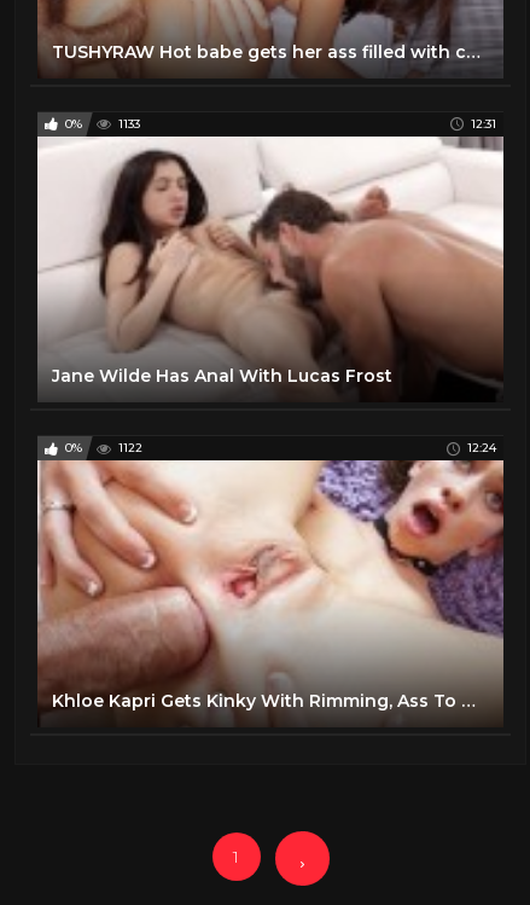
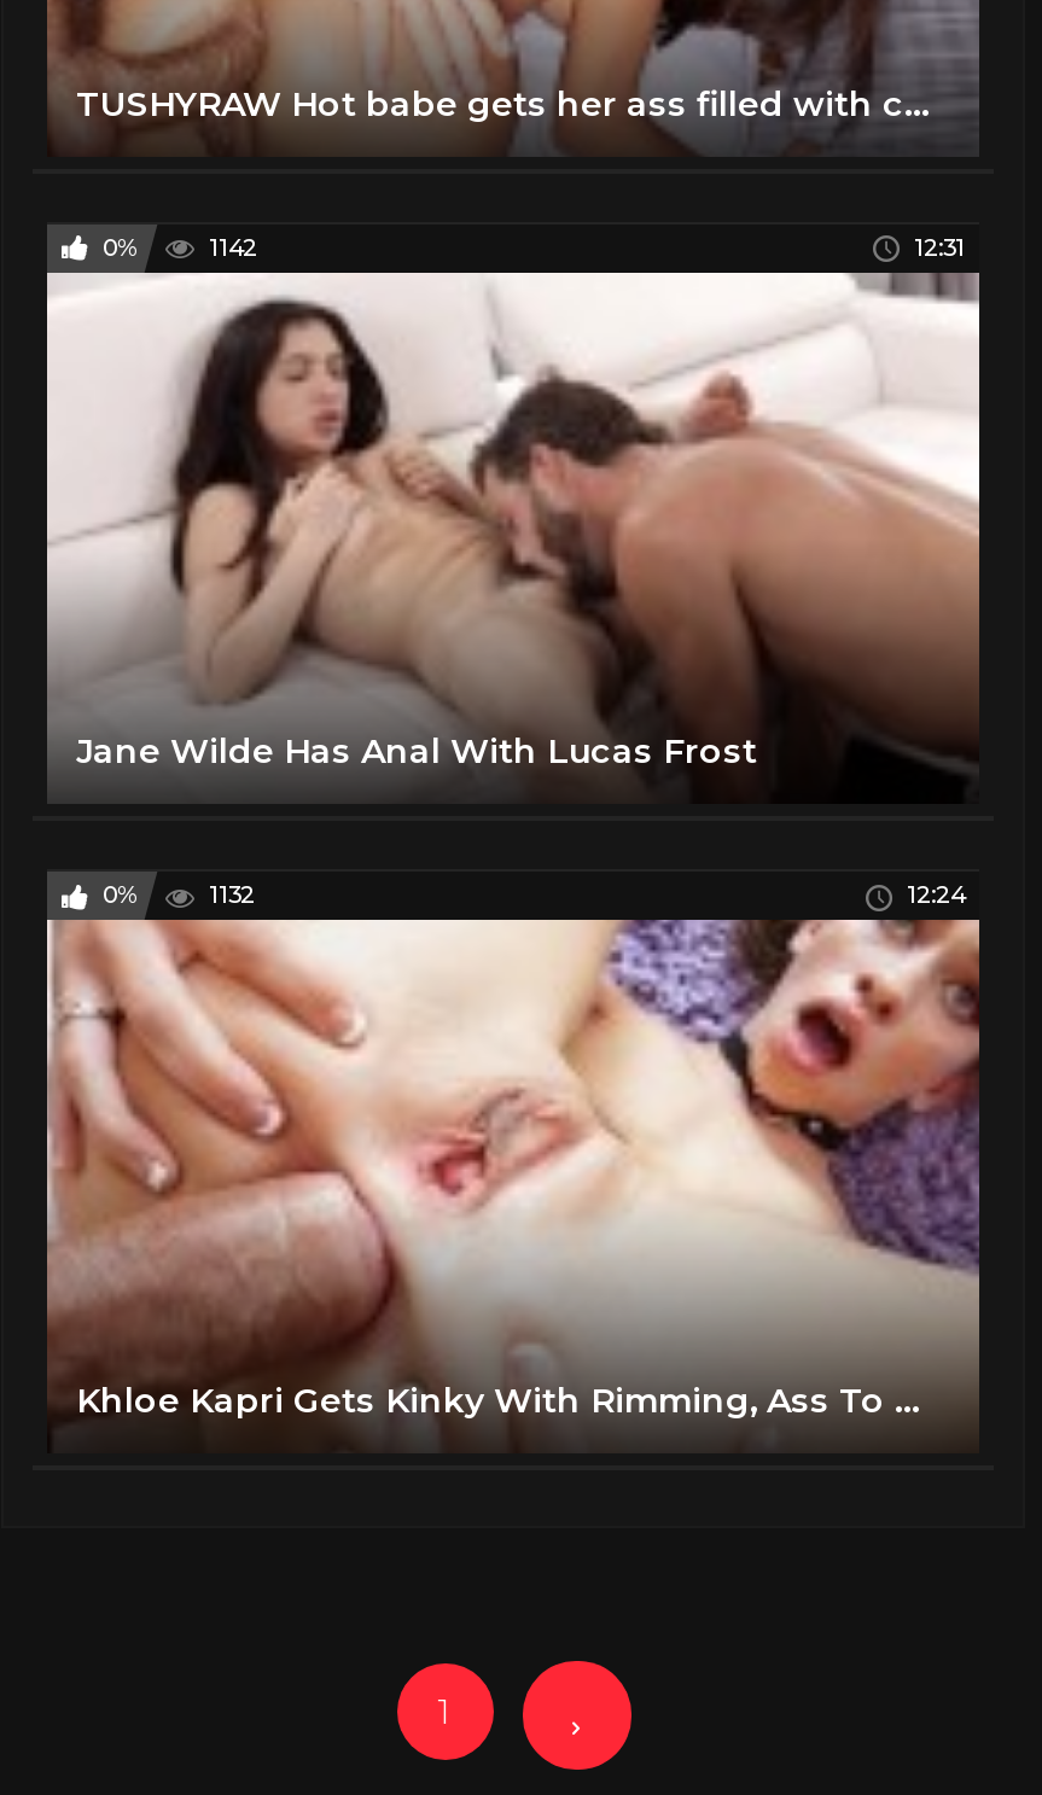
[118,116,140,131] 1133 -> [209,231,257,262] 1142
[118,440,142,456] 1122 -> [209,879,255,911] 1132

